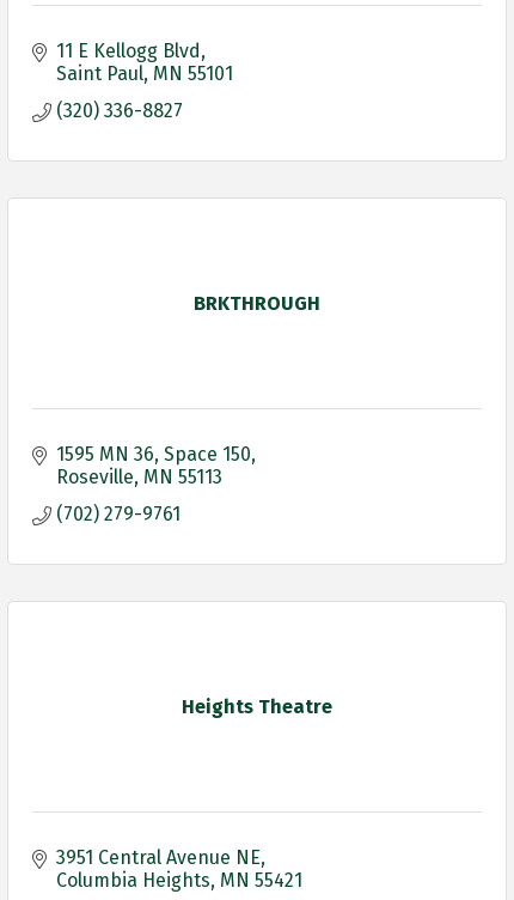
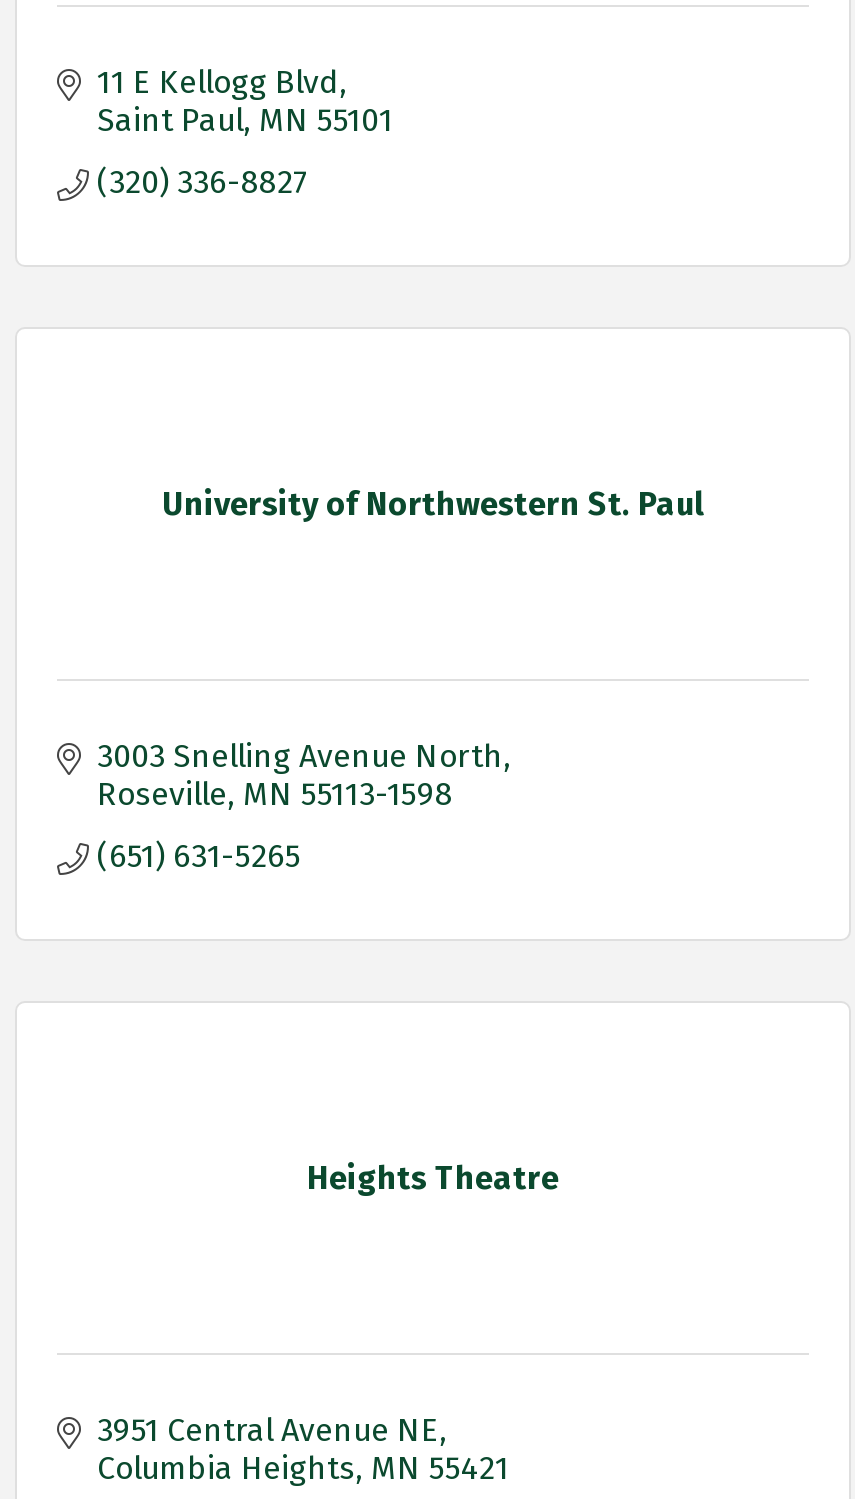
[194,293,320,315] BRKTHROUGH -> [162,486,704,524] University of Northwestern St. Paul
[56,443,251,489] 1595 MN 36 Space 150 | Roseville MN 55113 -> [97,738,503,814] 3003 Snelling Avenue North | Roseville MN 55113-1598
[56,503,180,526] (702) 279-9761 -> [97,838,301,876] (651) 631-5265

